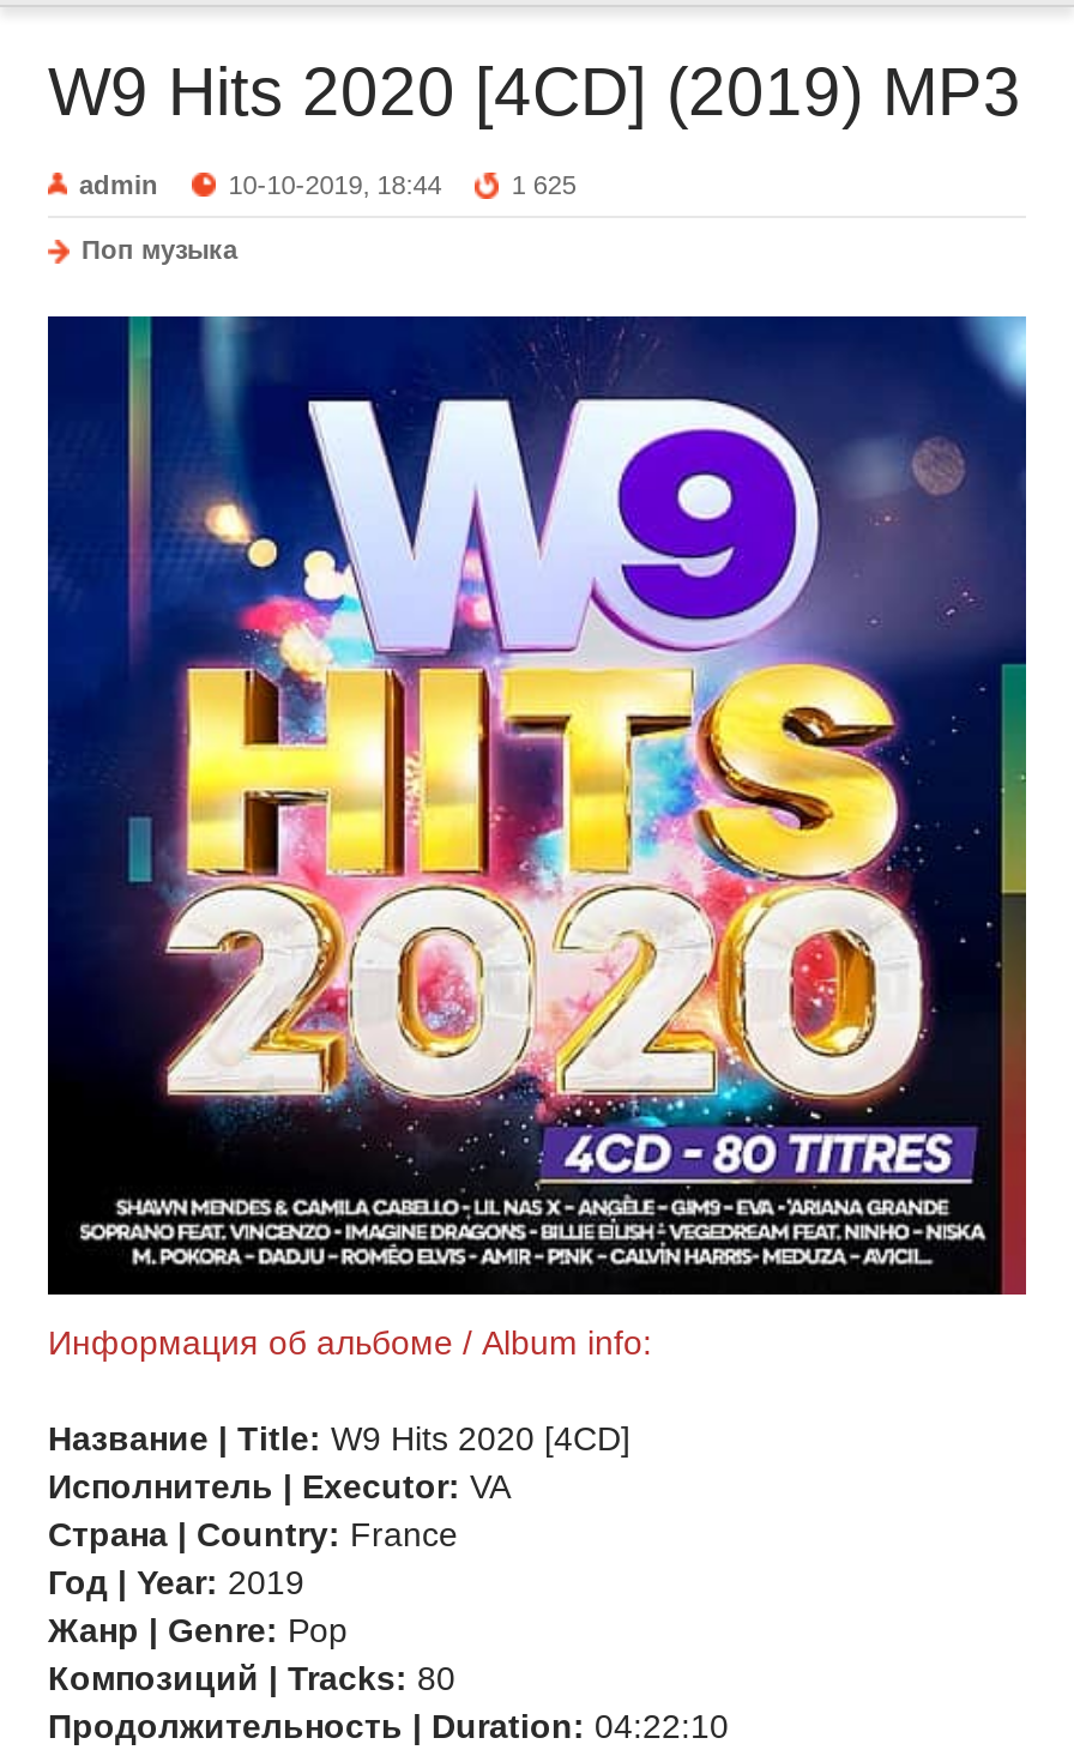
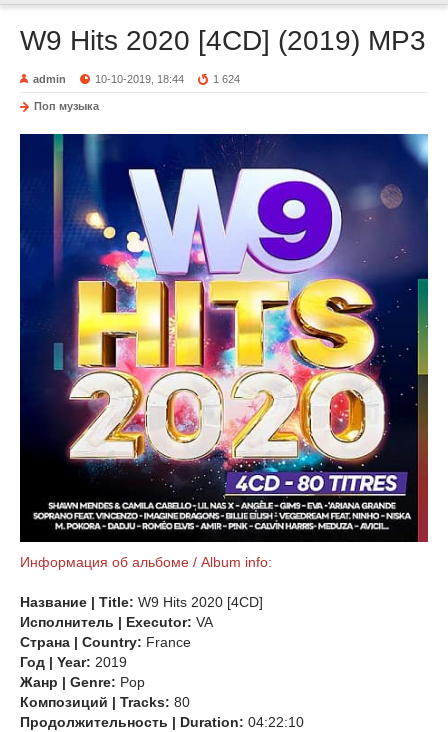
[512,170,576,199] 1 625 -> [213,73,240,85] 1 624

